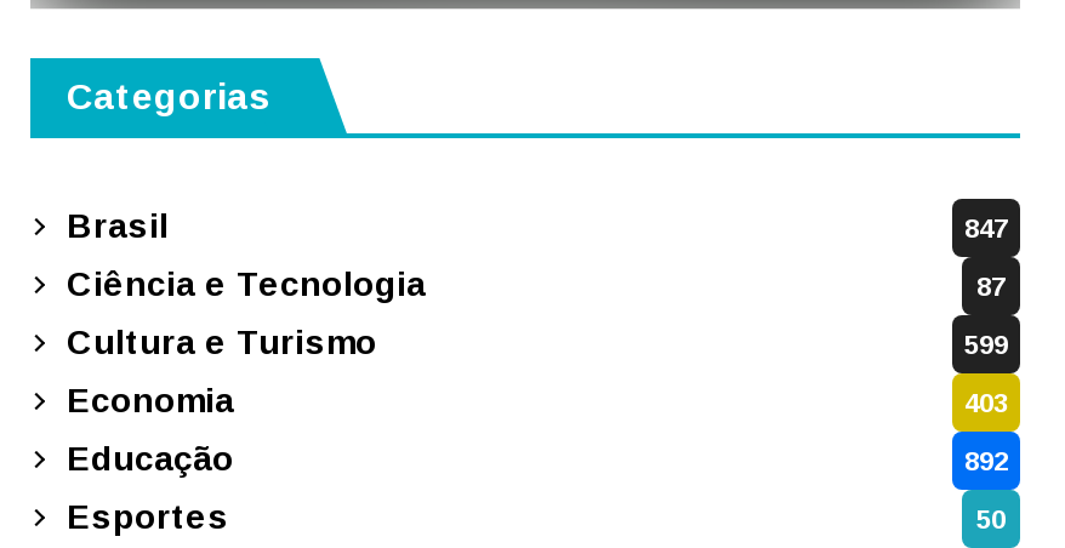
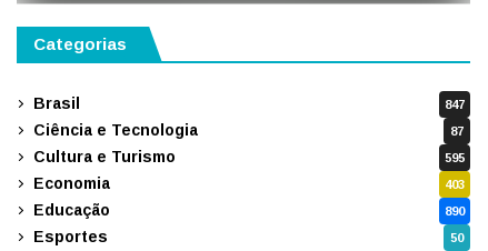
[964,329,1008,358] 599 -> [445,151,465,164] 595
[964,445,1008,474] 892 -> [445,204,465,217] 890

